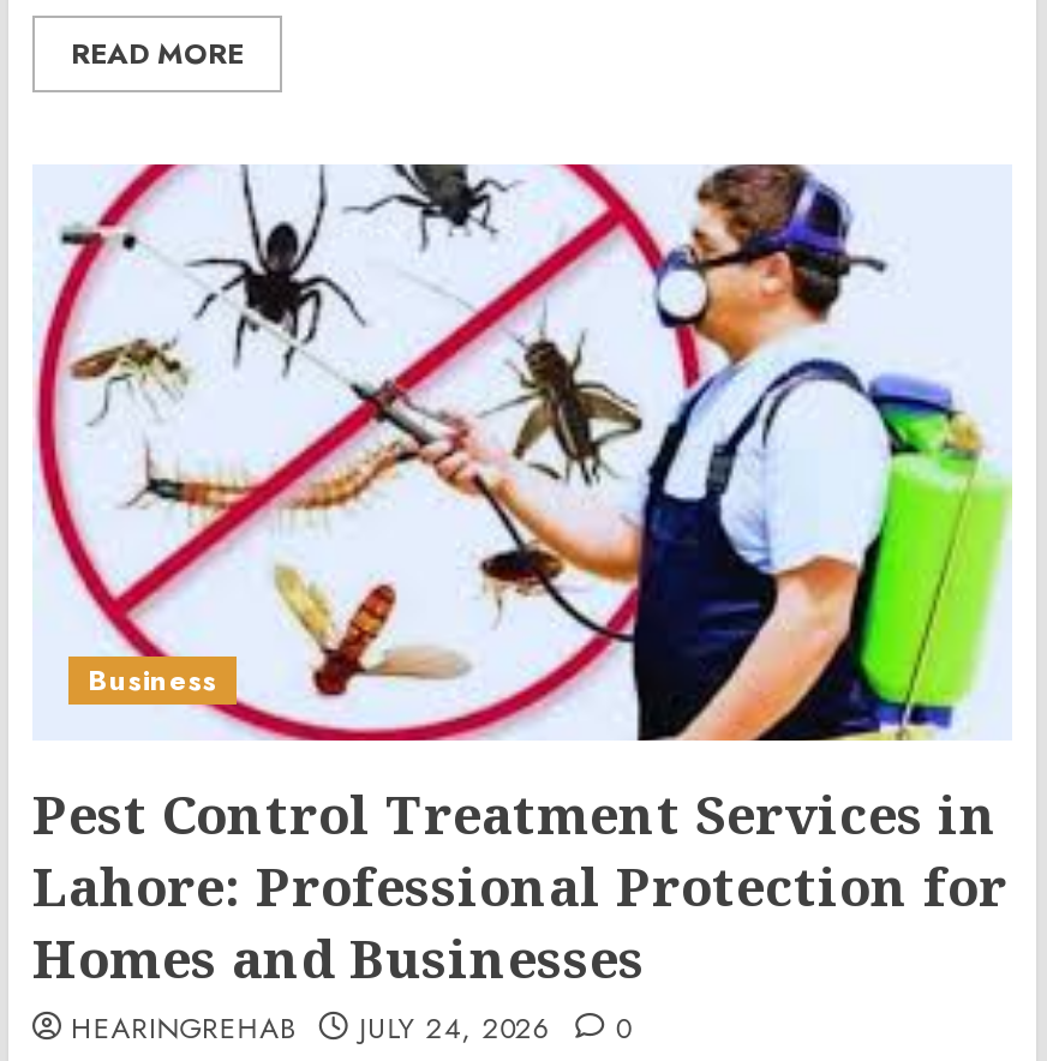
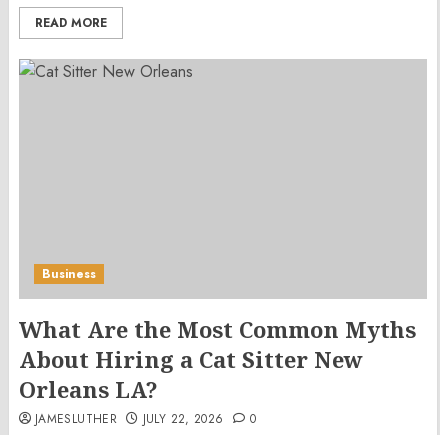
[35,162,1012,743] [image] -> none
[32,777,1007,1050] Pest Control Treatment Services in | Lahore: Professional Protection for | Homes and Businesses | HEARINGREHAB | JULY 24, 2026 -> [19,314,416,428] What Are the Most Common Myths | About Hiring a Cat Sitter New | Orleans LA? | JAMESLUTHER | JULY 22, 2026

